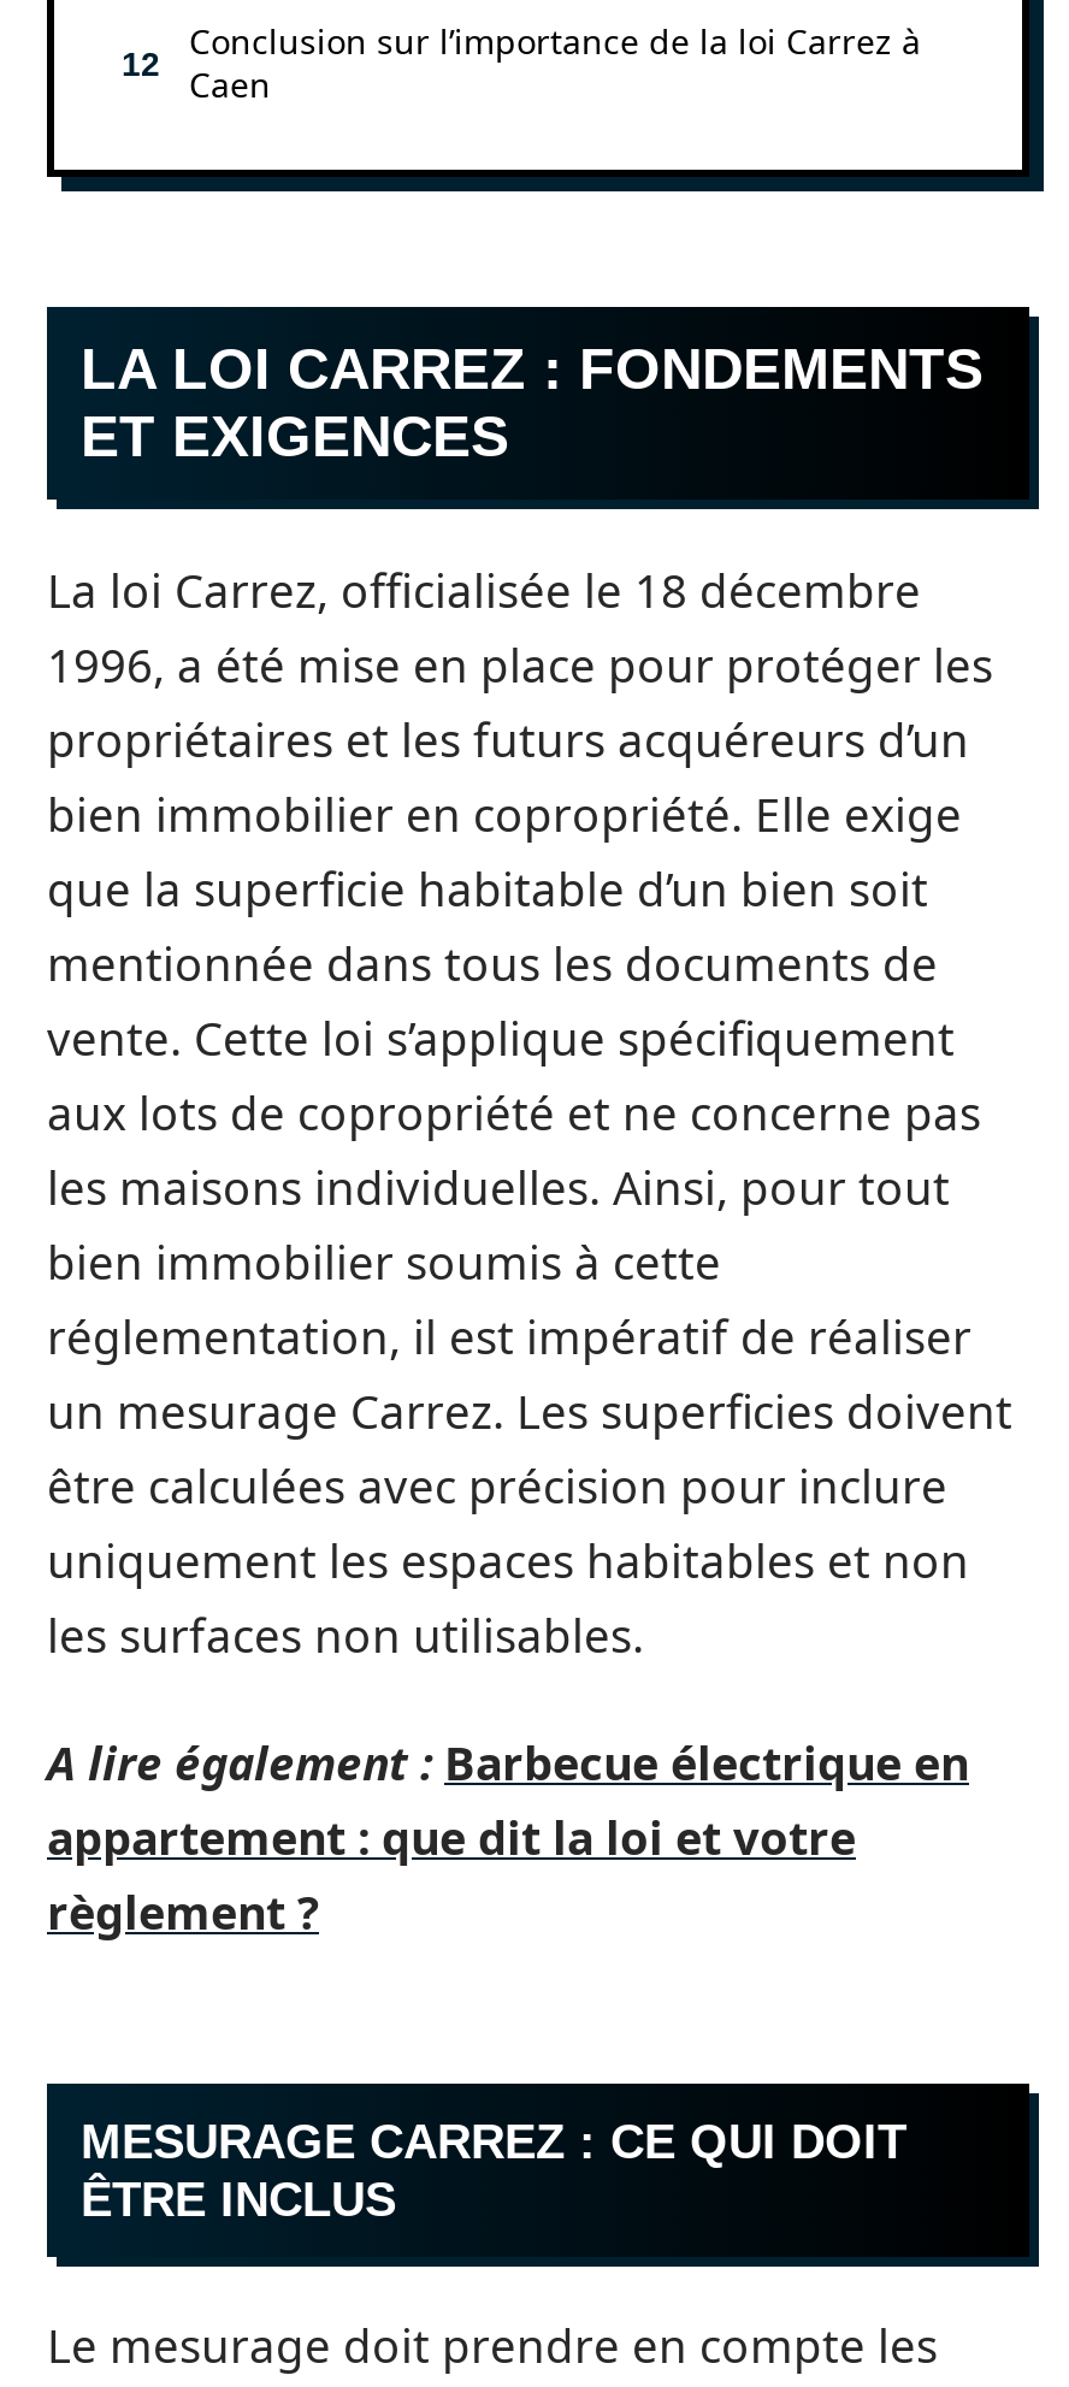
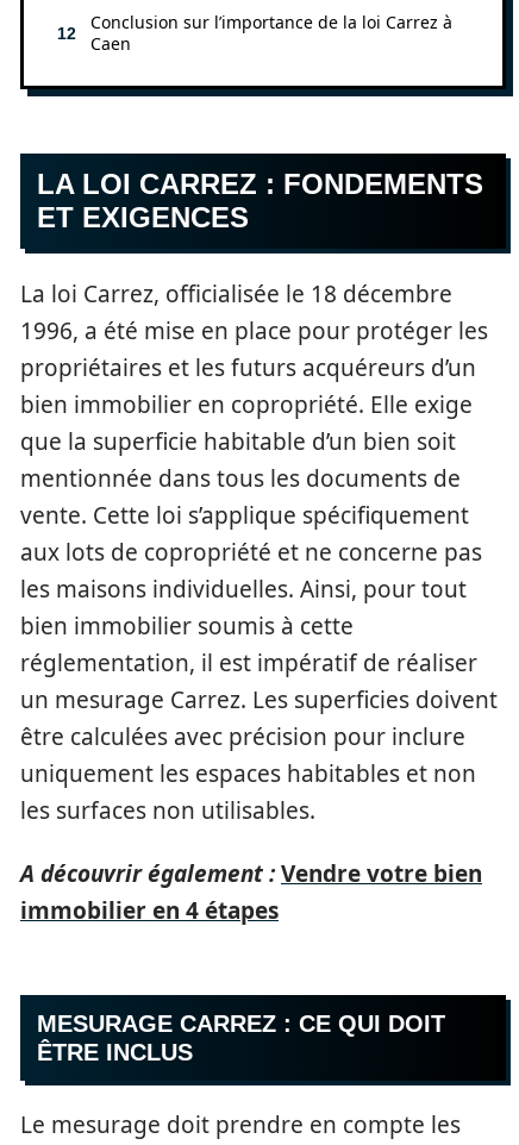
[47,1732,969,1944] A lire également : Barbecue électrique en | appartement : que dit la loi et votre | règlement ? -> [20,858,482,926] A découvrir également : Vendre votre bien | immobilier en 4 étapes

